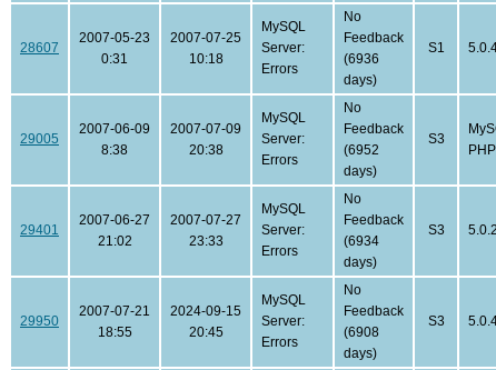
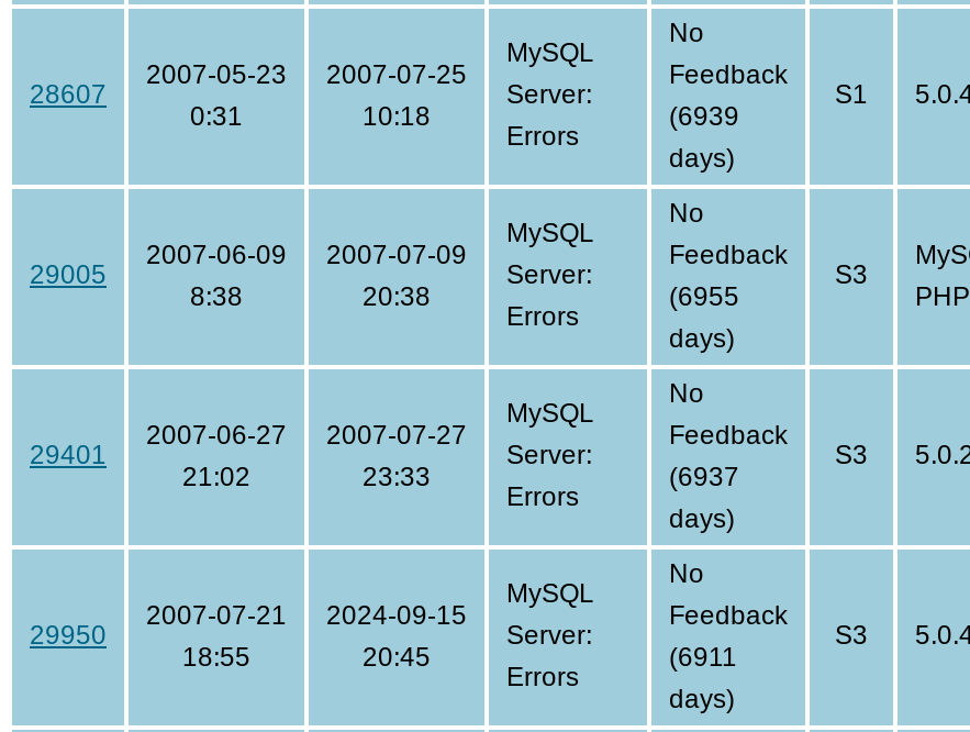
[344,51,379,67] (6936 -> [669,101,739,132] (6939
[344,142,379,158] (6952 -> [669,281,739,312] (6955
[344,233,379,249] (6934 -> [669,462,739,492] (6937
[344,324,379,340] (6908 -> [669,642,737,673] (6911

